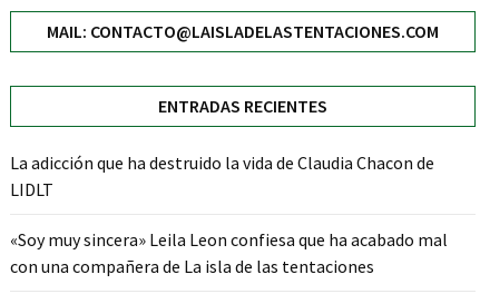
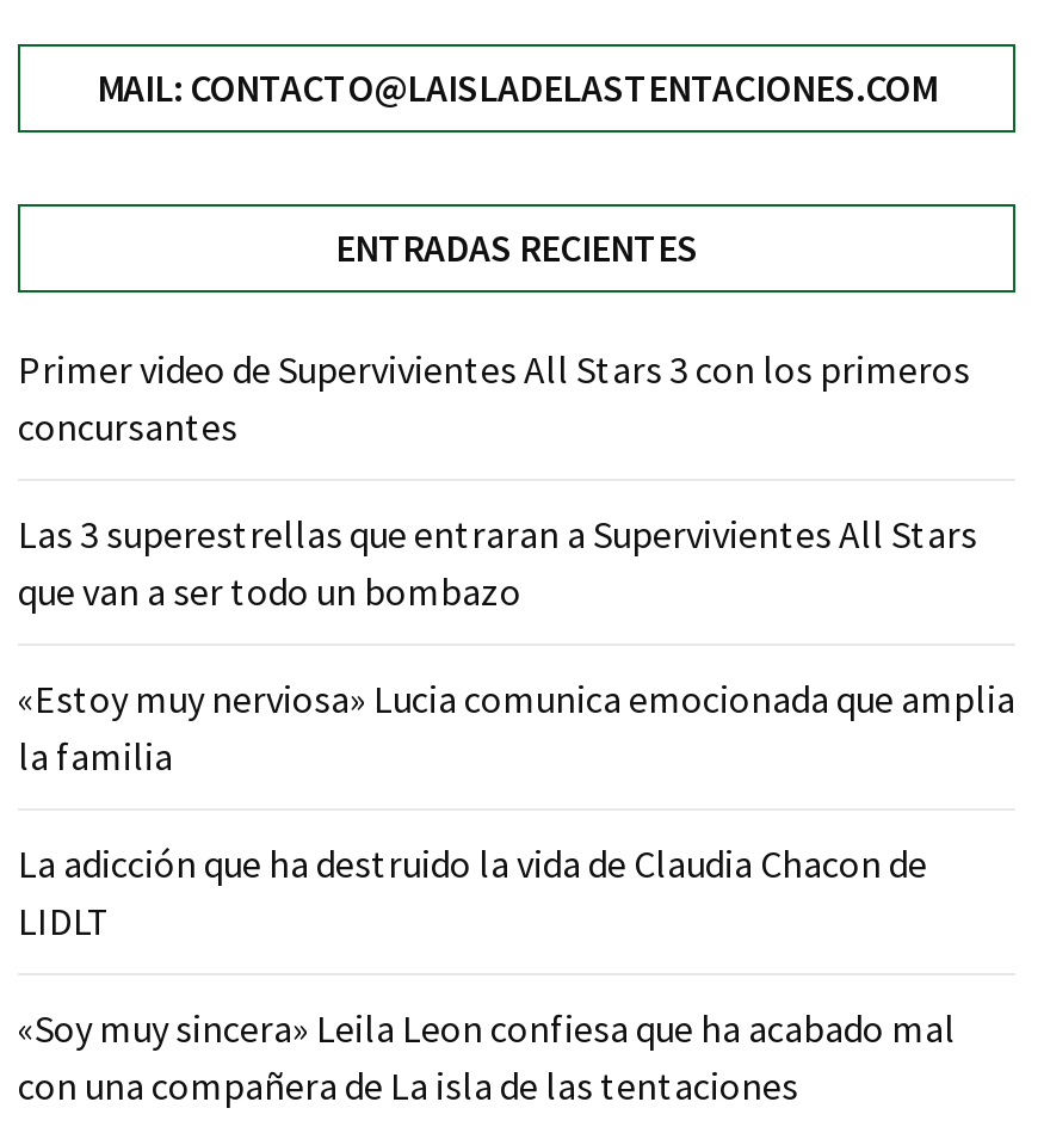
none -> [18,343,1015,778] Primer video de Supervivientes All Stars 3 con los primeros | concursantes | Las 3 superestrellas que entraran a Supervivientes All Stars | que van a ser todo un bombazo | «Estoy muy nerviosa» Lucia comunica emocionada que amplia | la familia

